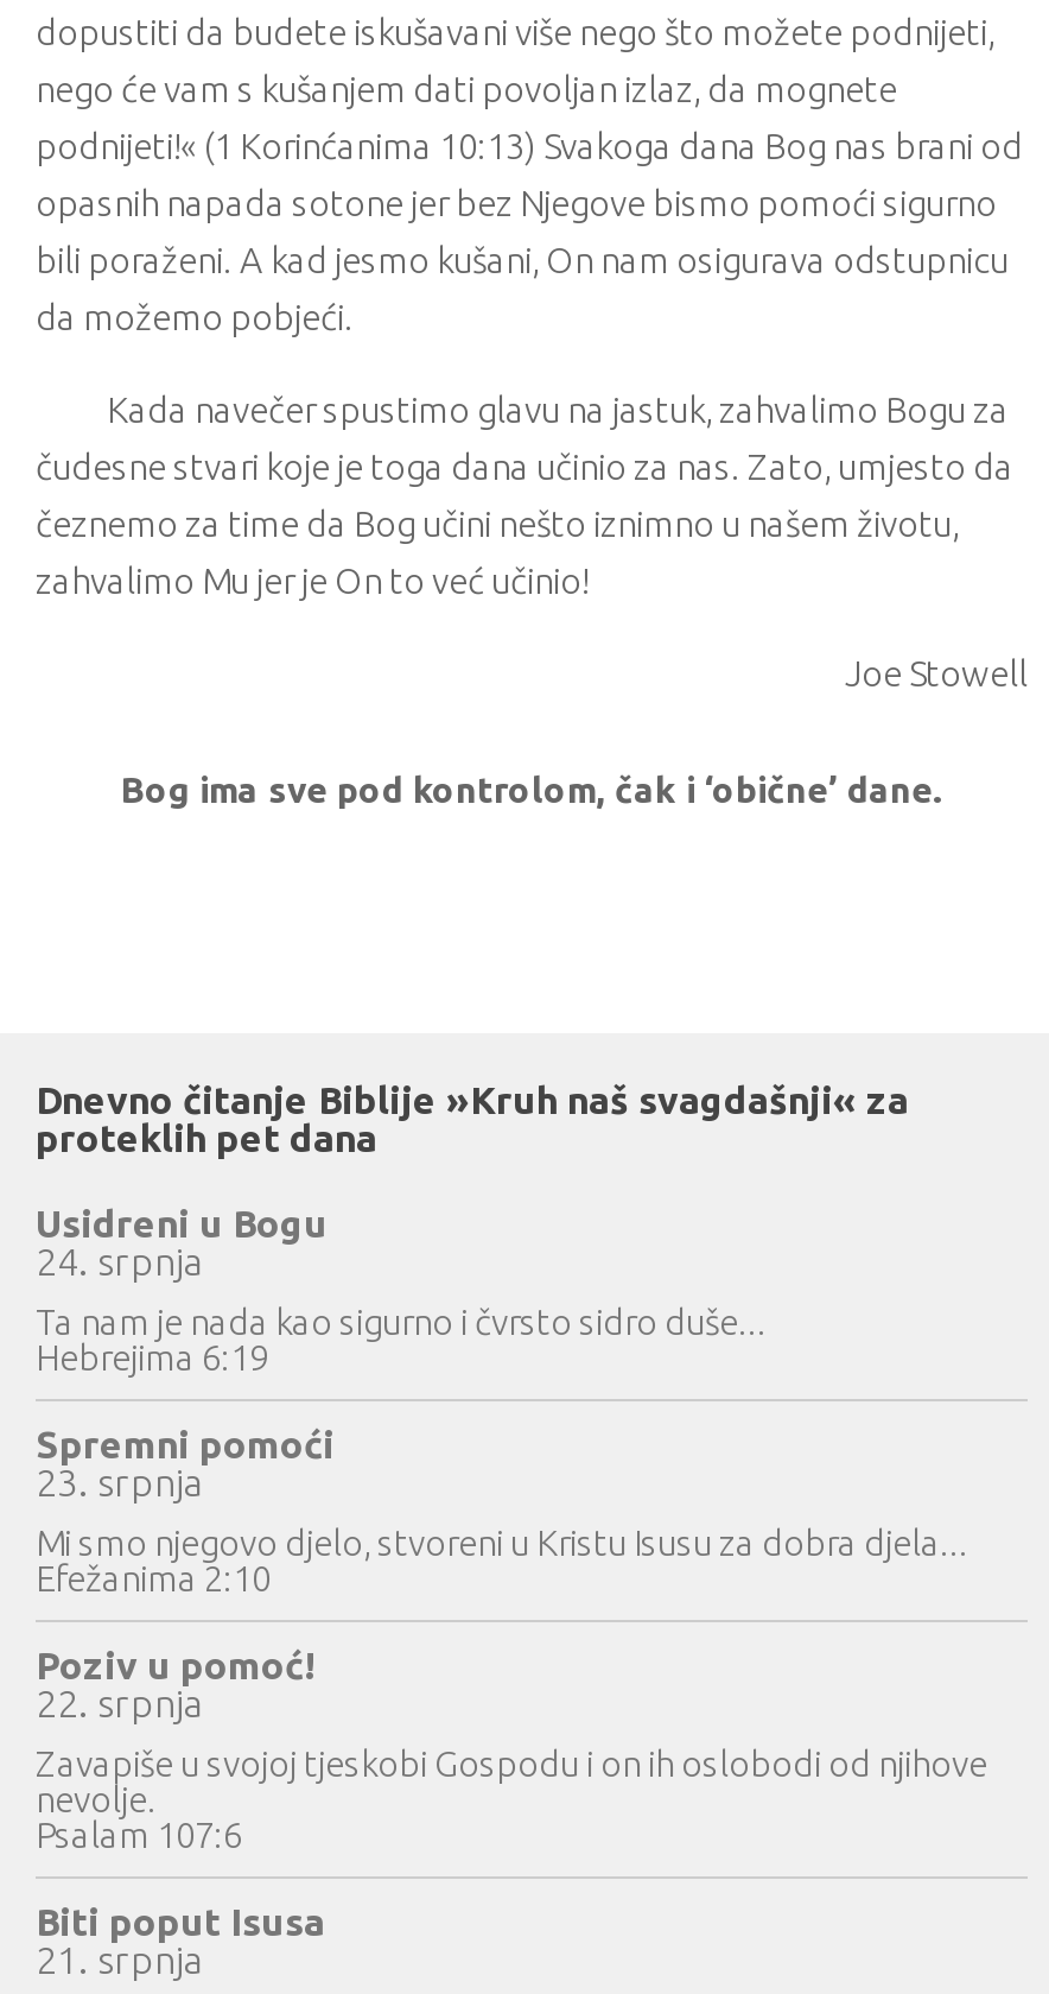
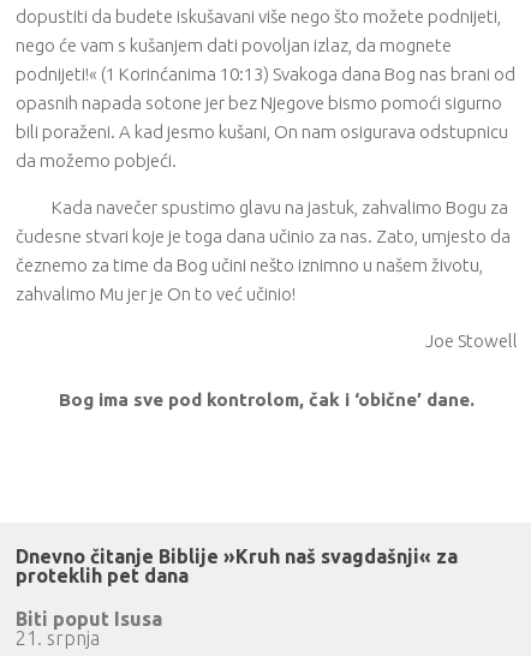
[36,1202,987,1855] Usidreni u Bogu | 24. srpnja | Ta nam je nada kao sigurno i čvrsto sidro duše... | Hebrejima 6:19 | Spremni pomoći | 23. srpnja | Mi smo njegovo djelo, stvoreni u Kristu Isusu za dobra djela... | Efežanima 2:10 | Poziv u pomoć! | 22. srpnja | Zavapiše u svojoj tjeskobi Gospodu i on ih oslobodi od njihove | nevolje. | Psalam 107:6 -> none

